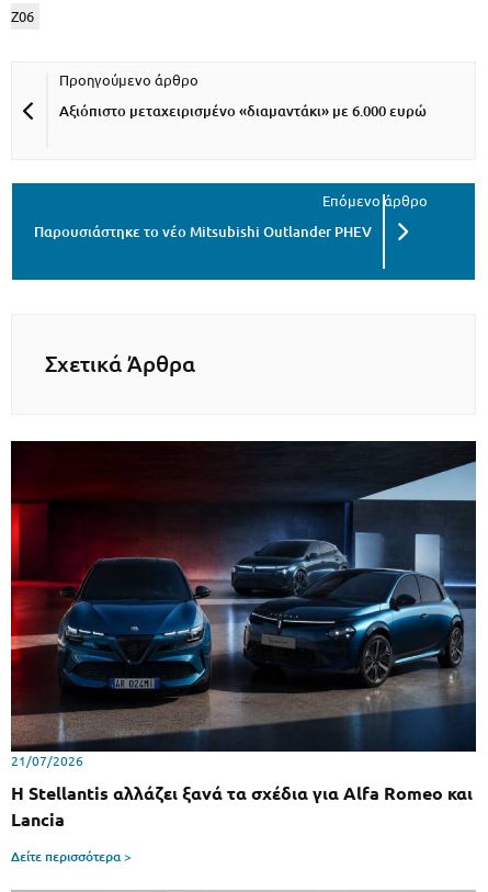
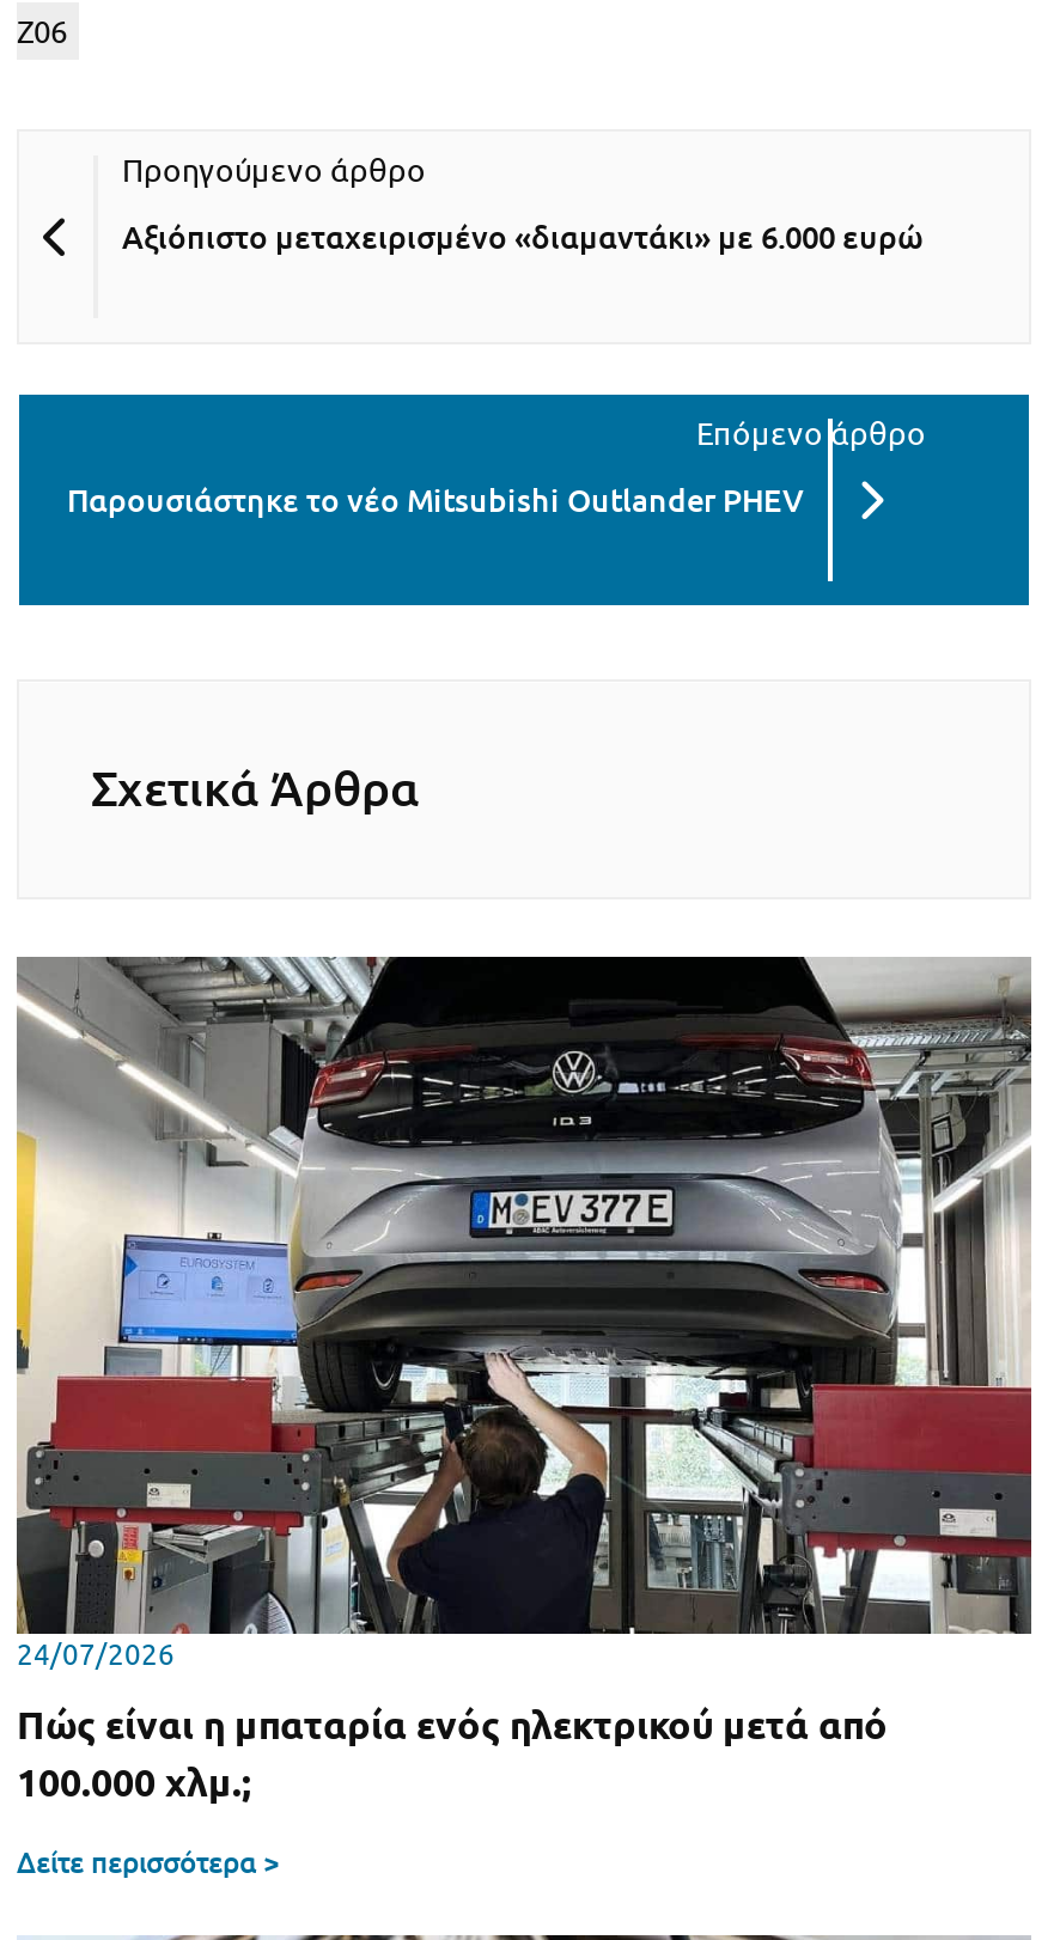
[10,440,477,768] [image] | 21/07/2026 -> [14,954,1034,1670] [image] | 24/07/2026
[11,783,473,829] Η Stellantis αλλάζει ξανά τα σχέδια για Alfa Romeo και | Lancia -> [17,1704,888,1804] Πώς είναι η μπαταρία ενός ηλεκτρικού μετά από | 100.000 χλμ.;

